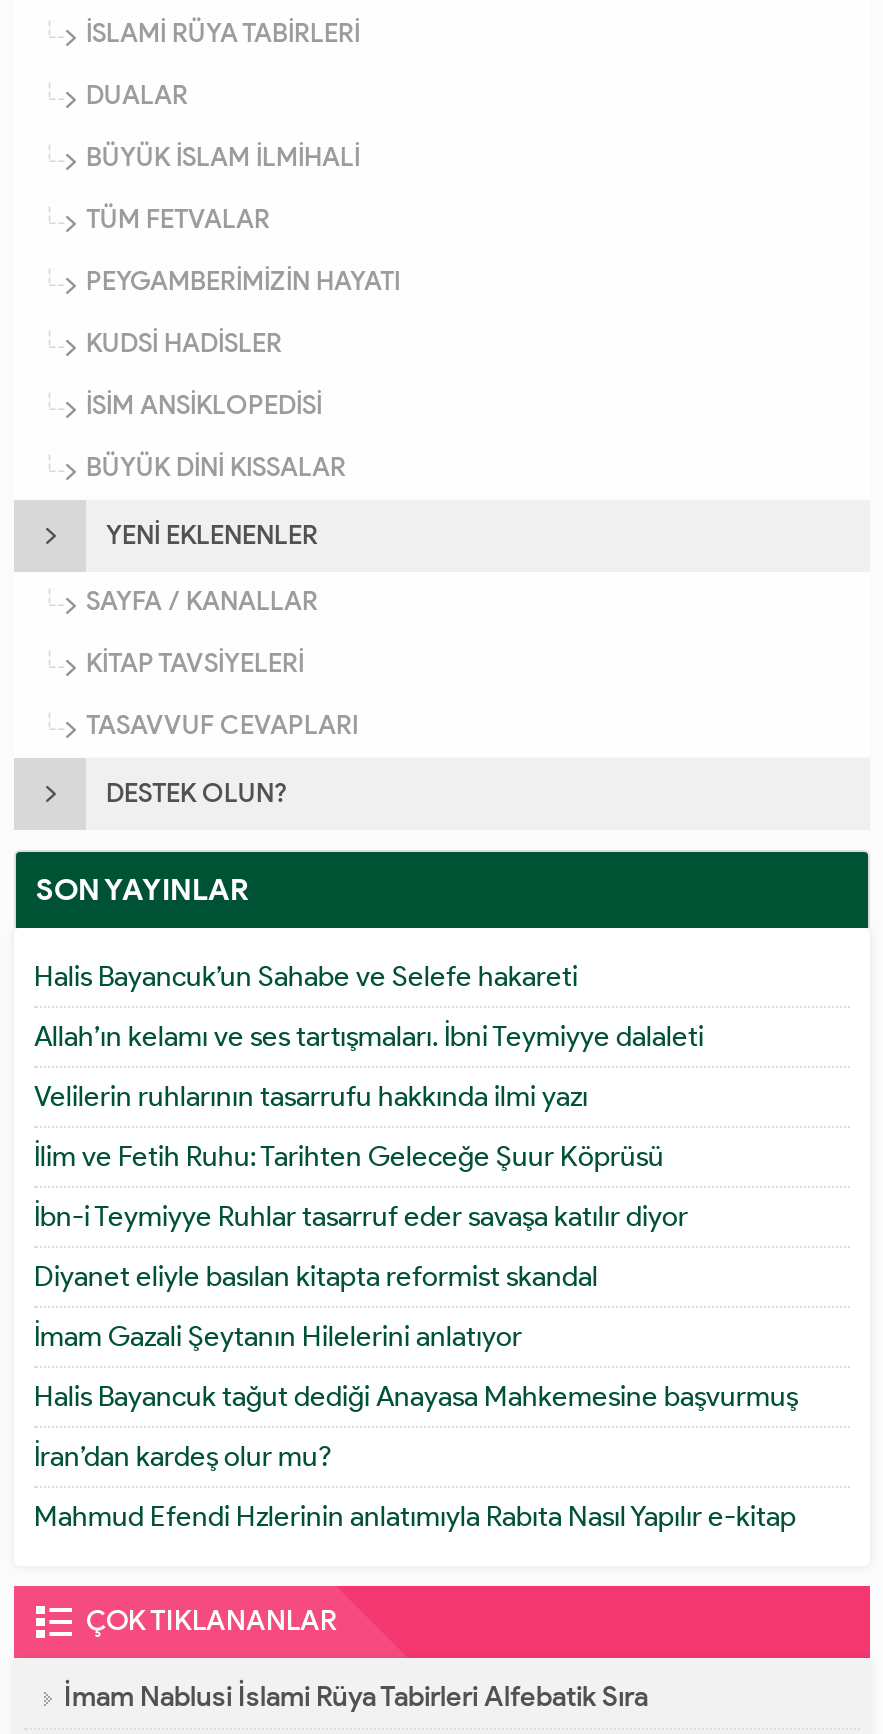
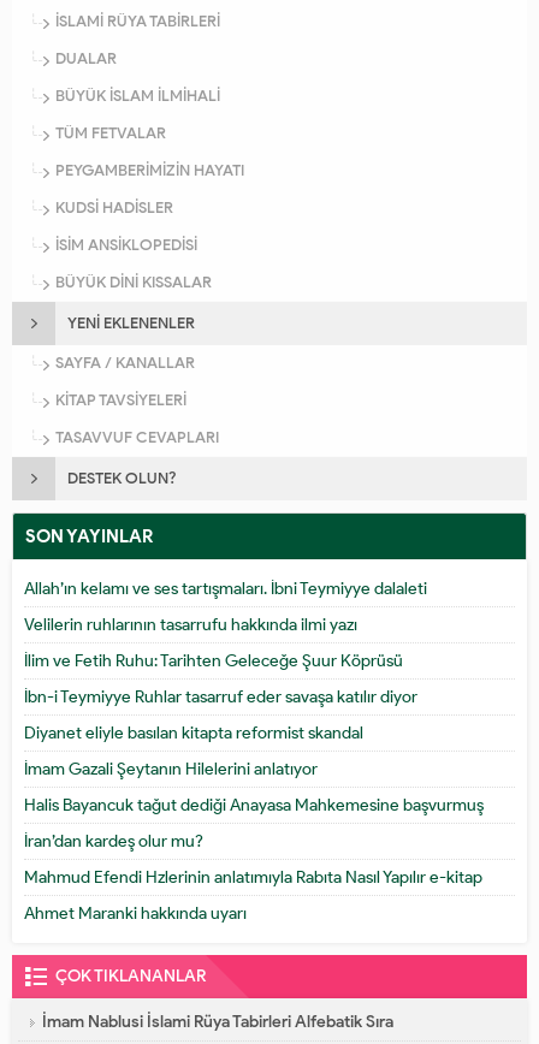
[34,961,578,995] Halis Bayancuk’un Sahabe ve Selefe hakareti -> none
moved [34,1021,798,1535] -> [24,579,484,888]: Allah’ın kelamı ve ses tartışmaları. İbni Teymiyye dalaleti | Velilerin ruhlarının tasarrufu hakkında ilmi yazı | İlim ve Fetih Ruhu: Tarihten Geleceğe Şuur Köprüsü | ... | İran’dan kardeş olur mu? | Mahmud Efendi Hzlerinin anlatımıyla Rabıta Nasıl Yapılır e-kitap
none -> [24,904,247,924] Ahmet Maranki hakkında uyarı

